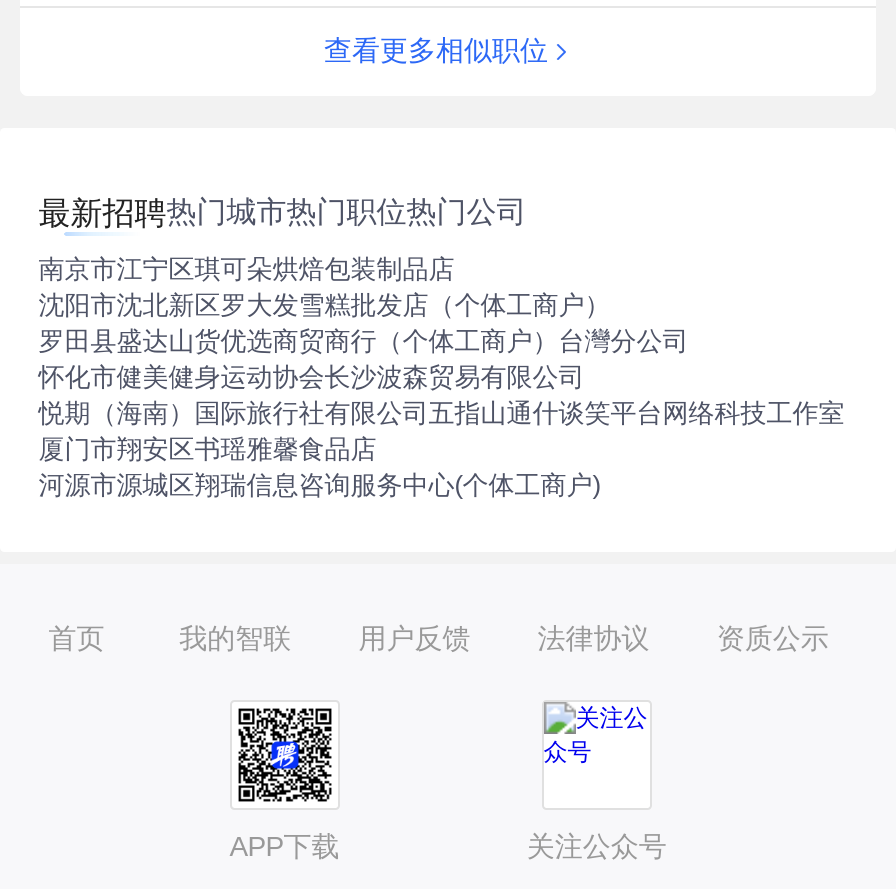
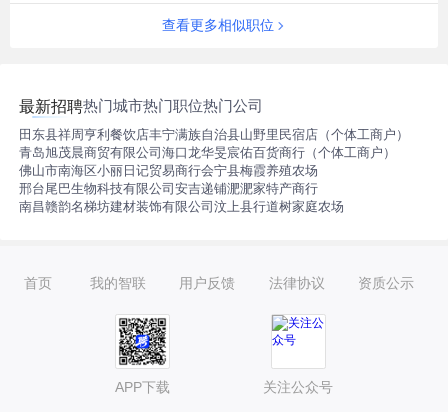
[38,255,844,501] 南京市江宁区琪可朵烘焙包装制品店 | 沈阳市沈北新区罗大发雪糕批发店（个体工商户） | 罗田县盛达山货优选商贸商行（个体工商户）台灣分公司 | 怀化市健美健身运动协会长沙波森贸易有限公司 | 悦期（海南）国际旅行社有限公司五指山通什谈笑平台网络科技工作室 | 厦门市翔安区书瑶雅馨食品店 | 河源市源城区翔瑞信息咨询服务中心(个体工商户) -> [19,127,409,214] 田东县祥周亨利餐饮店丰宁满族自治县山野里民宿店（个体工商户） | 青岛旭茂晨商贸有限公司海口龙华旻宸佑百货商行（个体工商户） | 佛山市南海区小丽日记贸易商行会宁县梅霞养殖农场 | 邢台尾巴生物科技有限公司安吉递铺淝淝家特产商行 | 南昌赣韵名梯坊建材装饰有限公司汶上县行道树家庭农场

